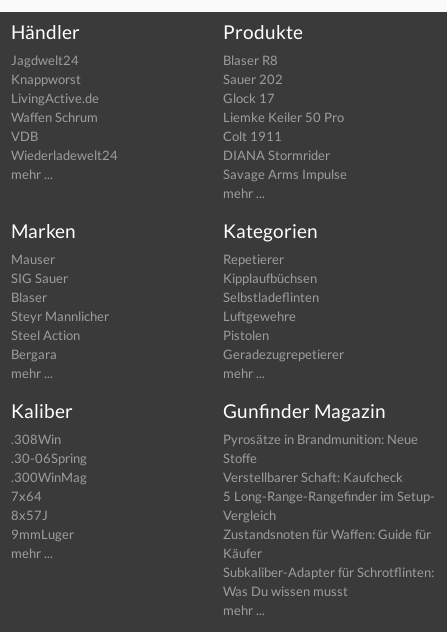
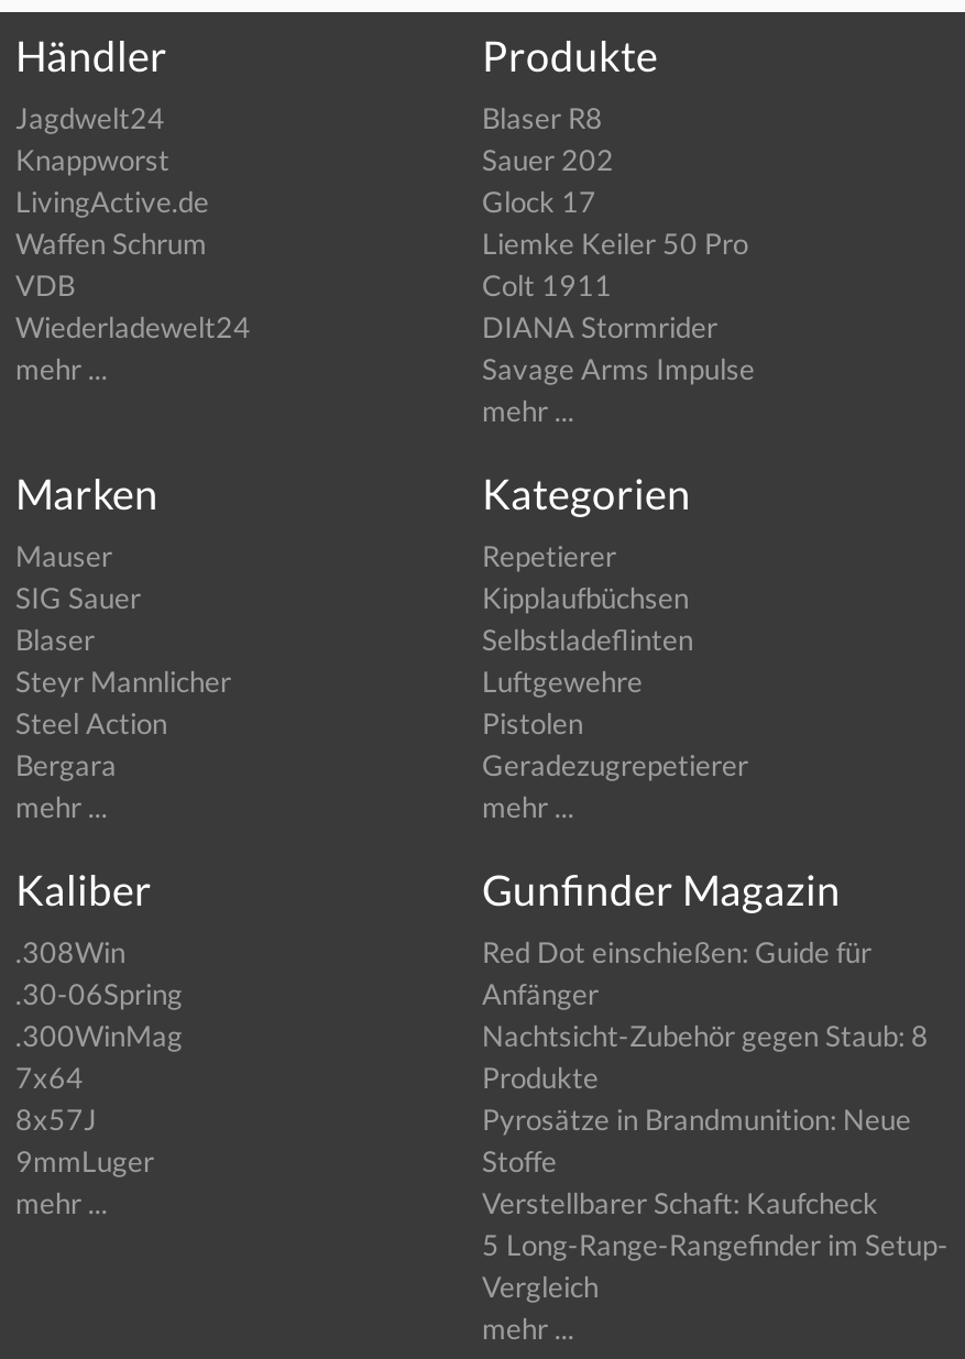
moved [223,431,435,523] -> [482,1101,948,1304]: Pyrosätze in Brandmunition: Neue | Stoffe | Verstellbarer Schaft: Kaufcheck | 5 Long-Range-Rangefinder im Setup- | Vergleich
none -> [482,934,929,1094] Red Dot einschießen: Guide für | Anfänger | Nachtsicht-Zubehör gegen Staub: 8 | Produkte
[223,526,434,599] Zustandsnoten für Waffen: Guide für | Käufer | Subkaliber-Adapter für Schrotflinten: | Was Du wissen musst -> none

